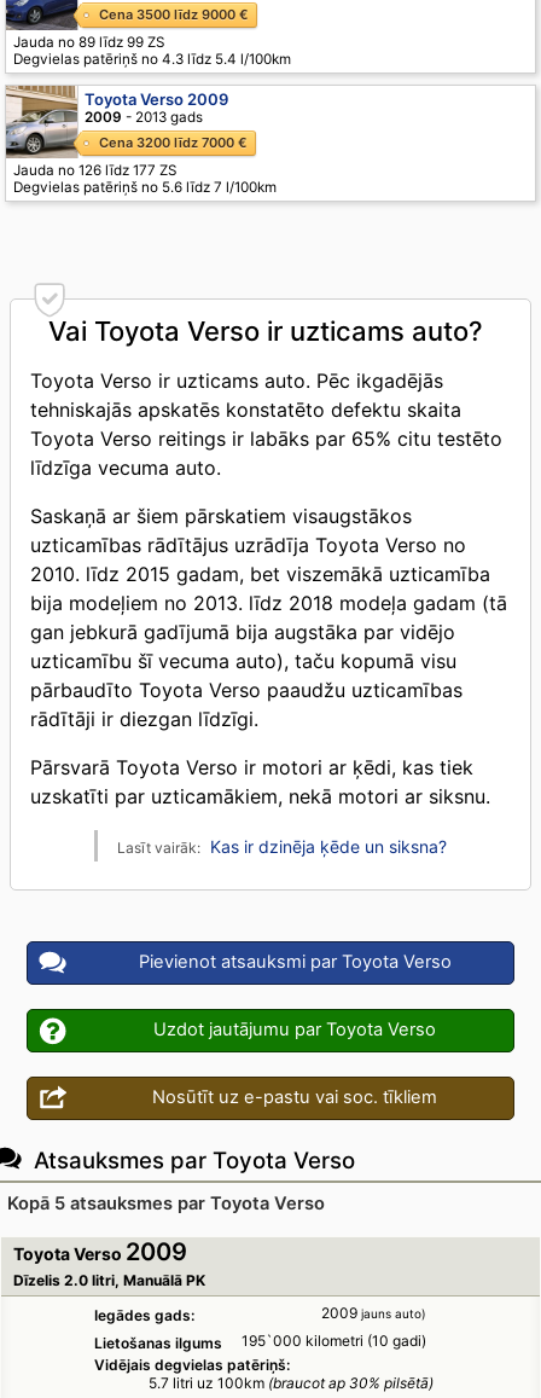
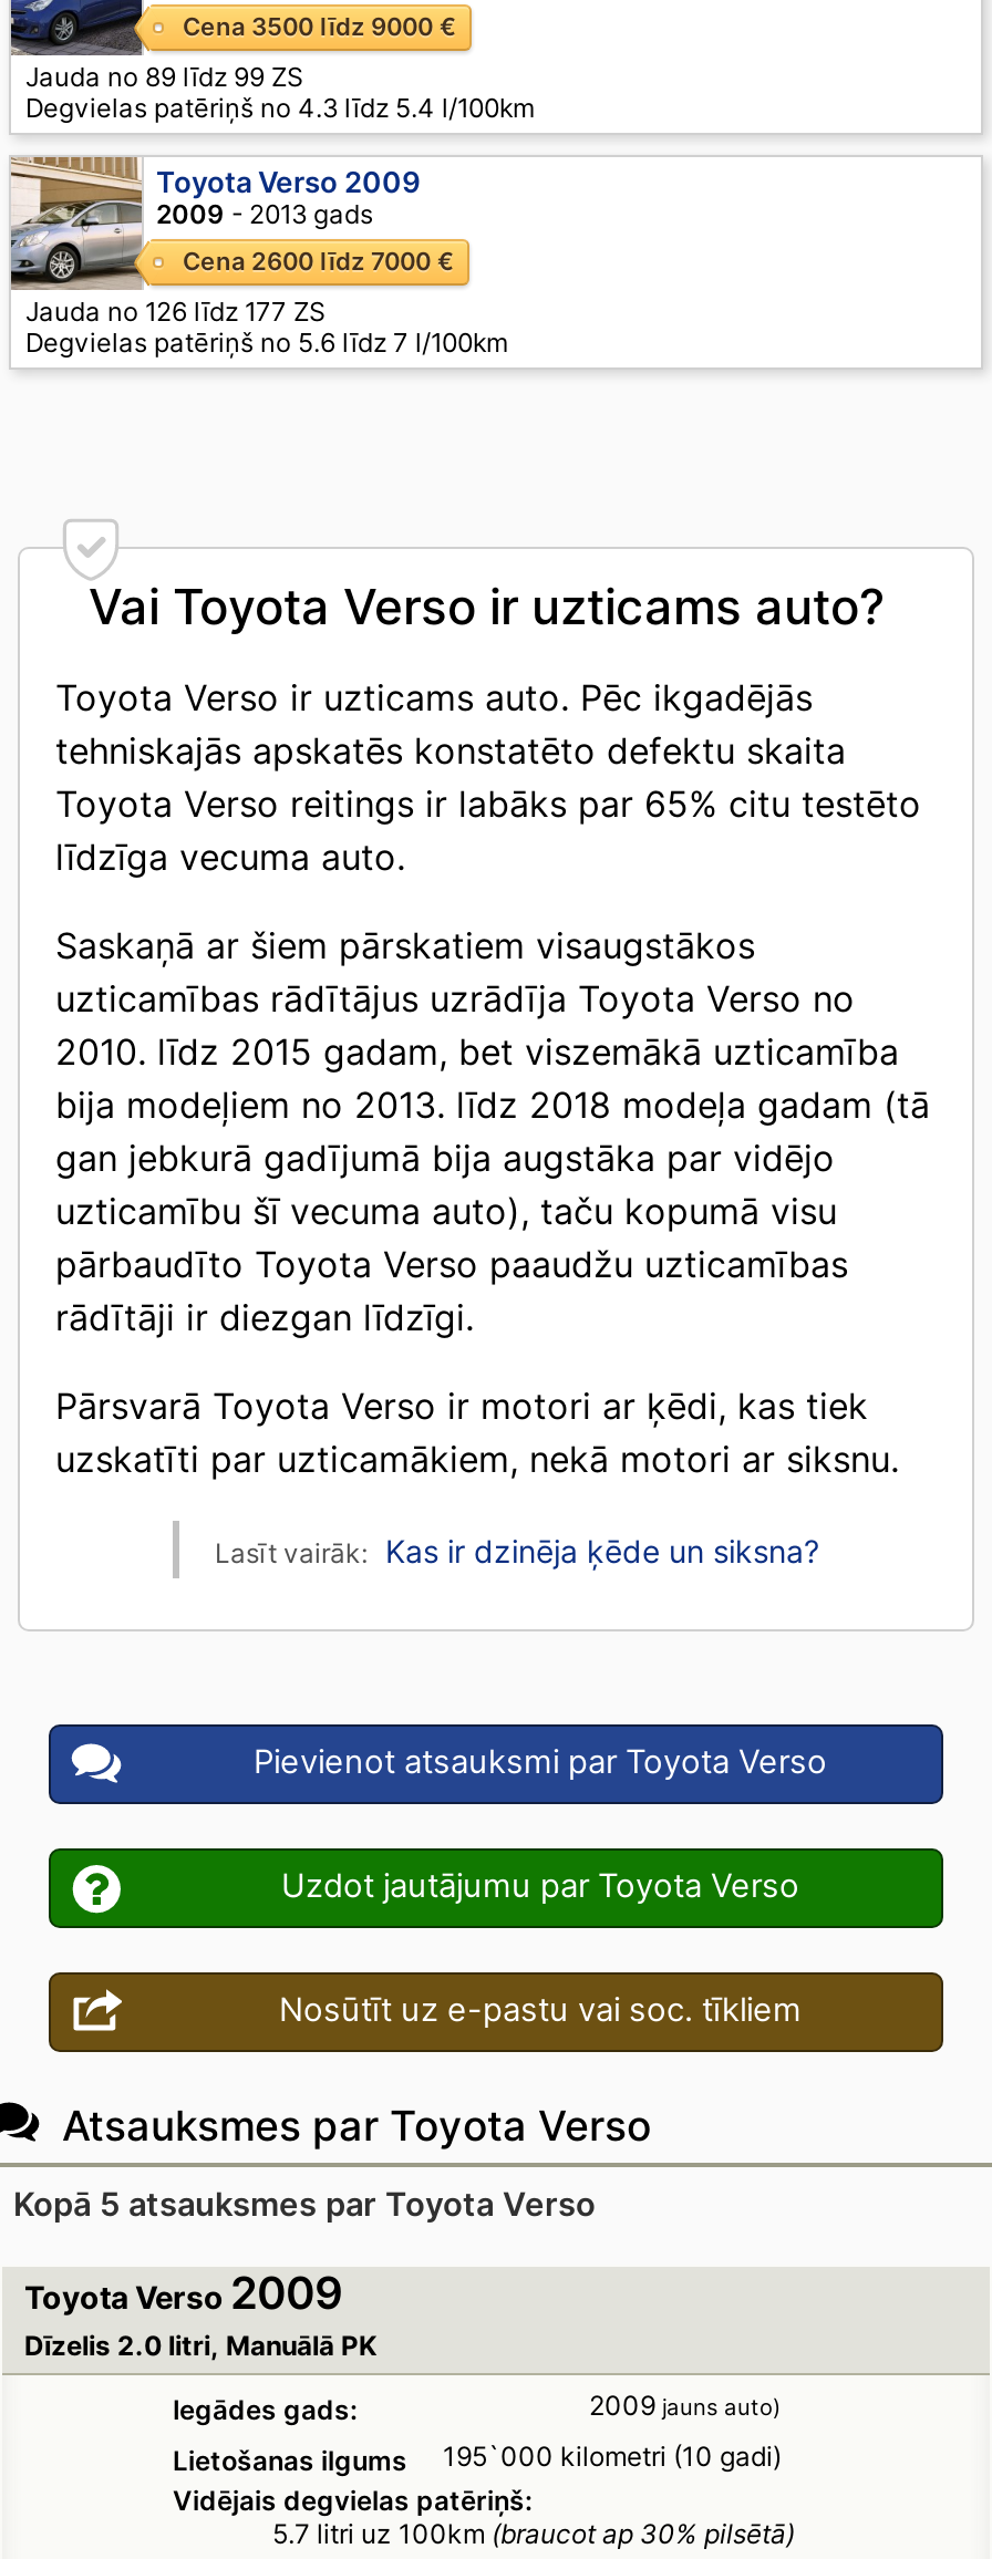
[100,134,247,150] Cena 3200 līdz 7000 € -> [183,245,453,276] Cena 2600 līdz 7000 €

